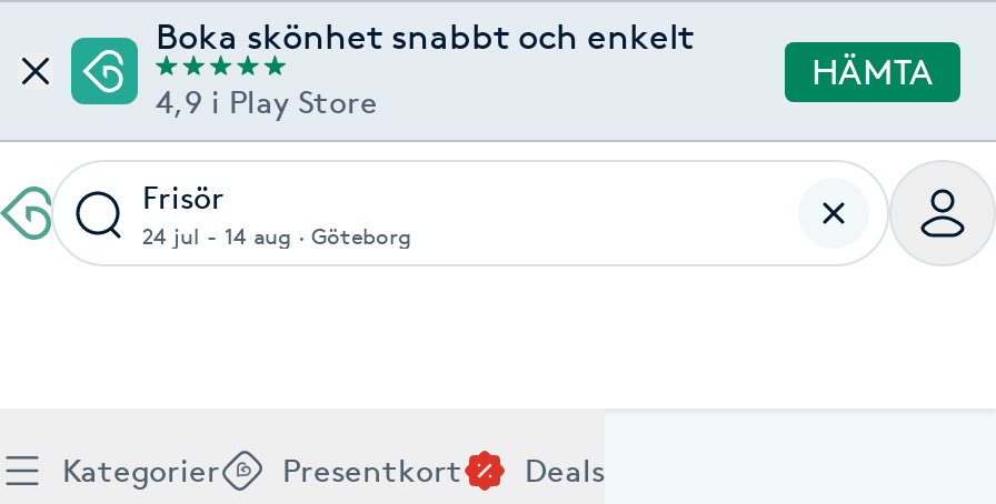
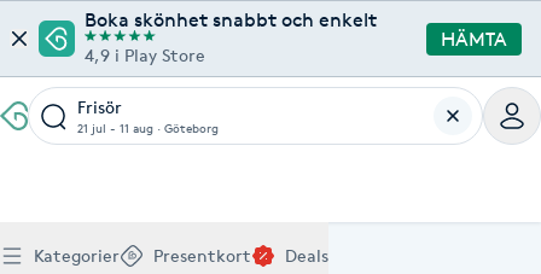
[142,220,411,249] 24 jul - 14 aug · Göteborg -> [77,120,219,135] 21 jul - 11 aug · Göteborg

